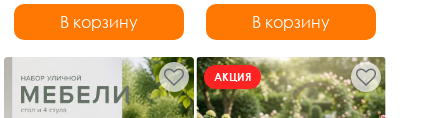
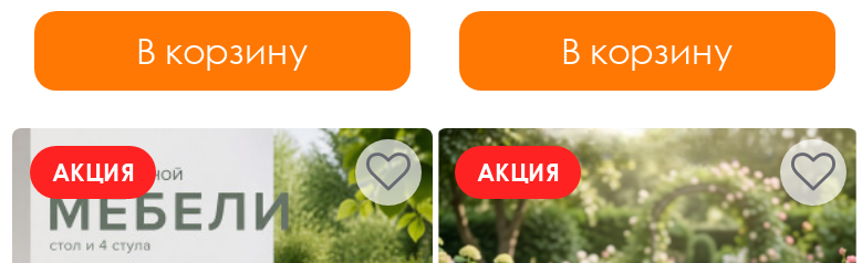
none -> [52,155,134,188] АКЦИЯ

